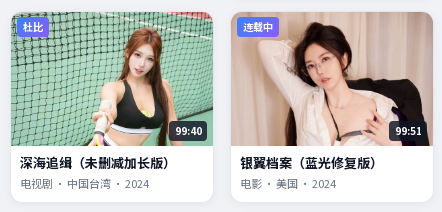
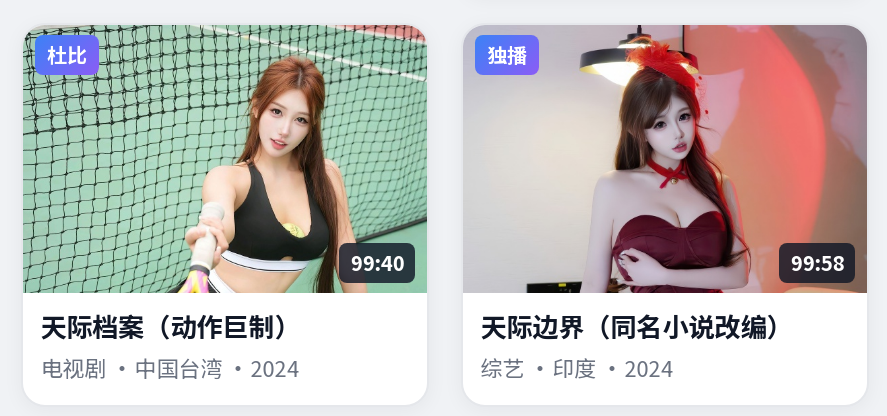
[232,12,433,147] [image] | 连载中 -> [467,24,867,294] [image] | 独播
[395,123,422,138] 99:51 -> [791,247,845,277] 99:58
[20,153,176,172] 深海追缉（未删减加长版） -> [41,308,301,346] 天际档案（动作巨制）
[240,153,383,191] 银翼档案（蓝光修复版） | 电影 · 美国 · 2024 -> [481,308,793,384] 天际边界（同名小说改编） | 综艺 · 印度 · 2024

